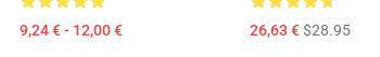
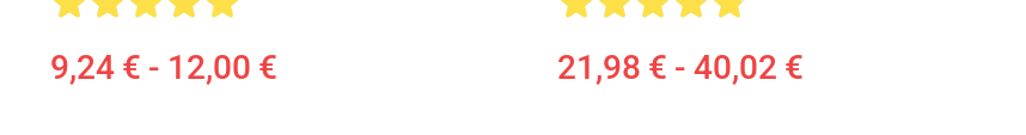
[250,22,351,39] 26,63 € $28.95 -> [557,48,804,86] 21,98 € - 40,02 €

